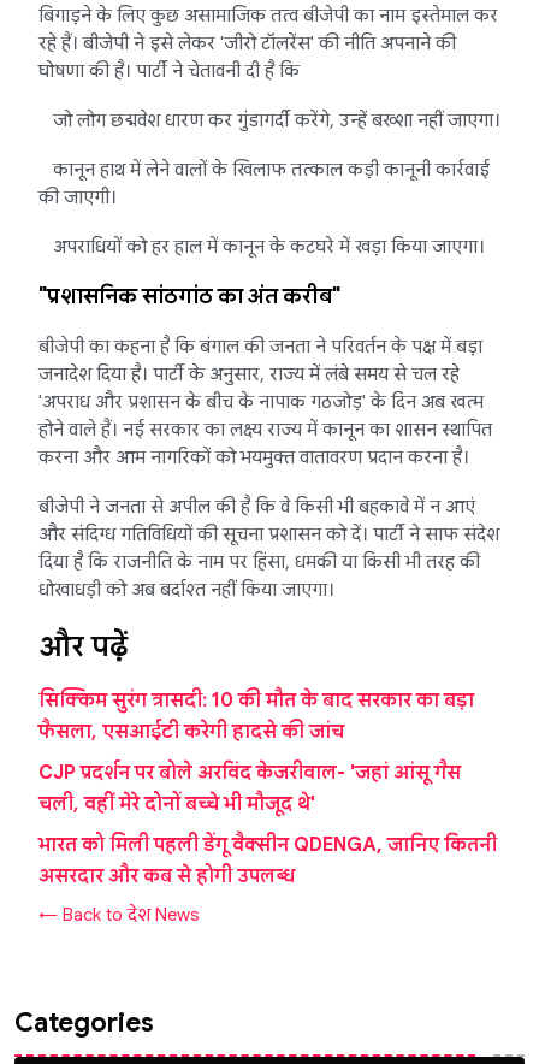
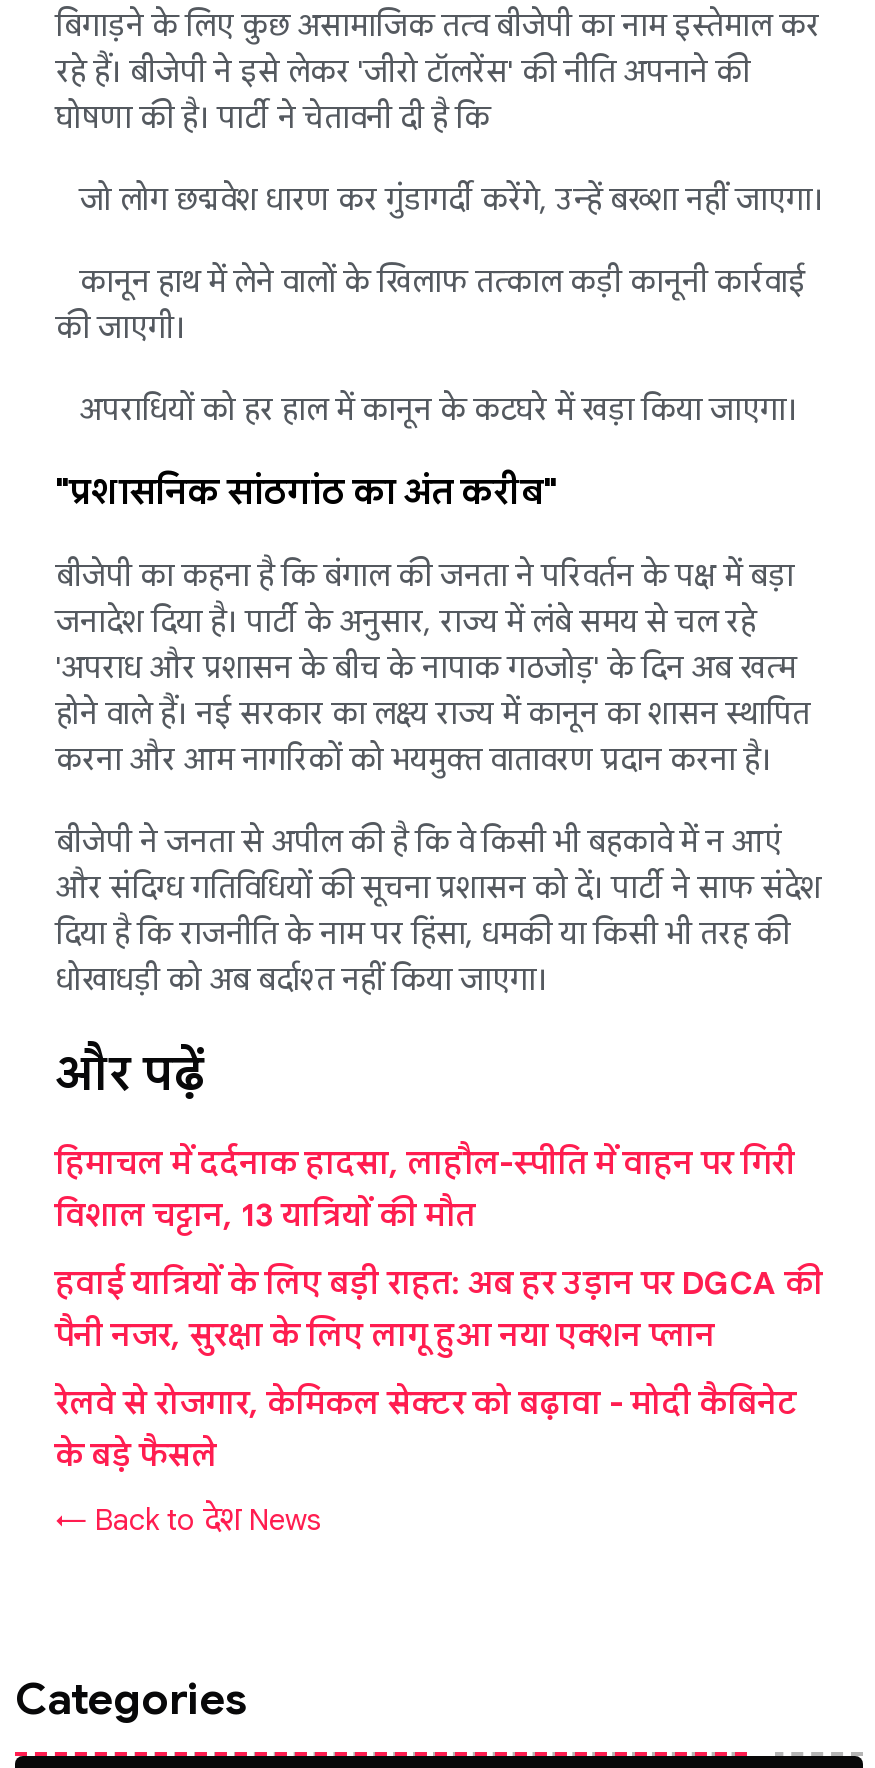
[38,688,474,744] सिक्किम सुरंग त्रासदी: 10 की मौत के बाद सरकार का बड़ा | फैसला, एसआईटी करेगी हादसे की जांच -> [55,1144,795,1236] हिमाचल में दर्दनाक हादसा, लाहौल-स्पीति में वाहन पर गिरी | विशाल चट्टान, 13 यात्रियों की मौत
[38,760,461,816] CJP प्रदर्शन पर बोले अरविंद केजरीवाल- 'जहां आंसू गैस | चली, वहीं मेरे दोनों बच्चे भी मौजूद थे' -> [55,1264,823,1356] हवाई यात्रियों के लिए बड़ी राहत: अब हर उड़ान पर DGCA की | पैनी नजर, सुरक्षा के लिए लागू हुआ नया एक्शन प्लान
[38,833,497,888] भारत को मिली पहली डेंगू वैक्सीन QDENGA, जानिए कितनी | असरदार और कब से होगी उपलब्ध -> [55,1384,797,1476] रेलवे से रोजगार, केमिकल सेक्टर को बढ़ावा - मोदी कैबिनेट | के बड़े फैसले

